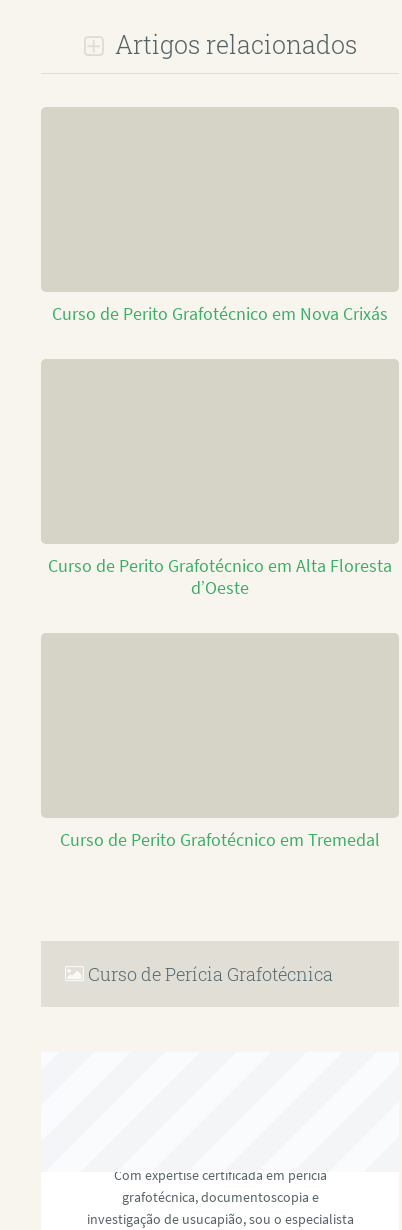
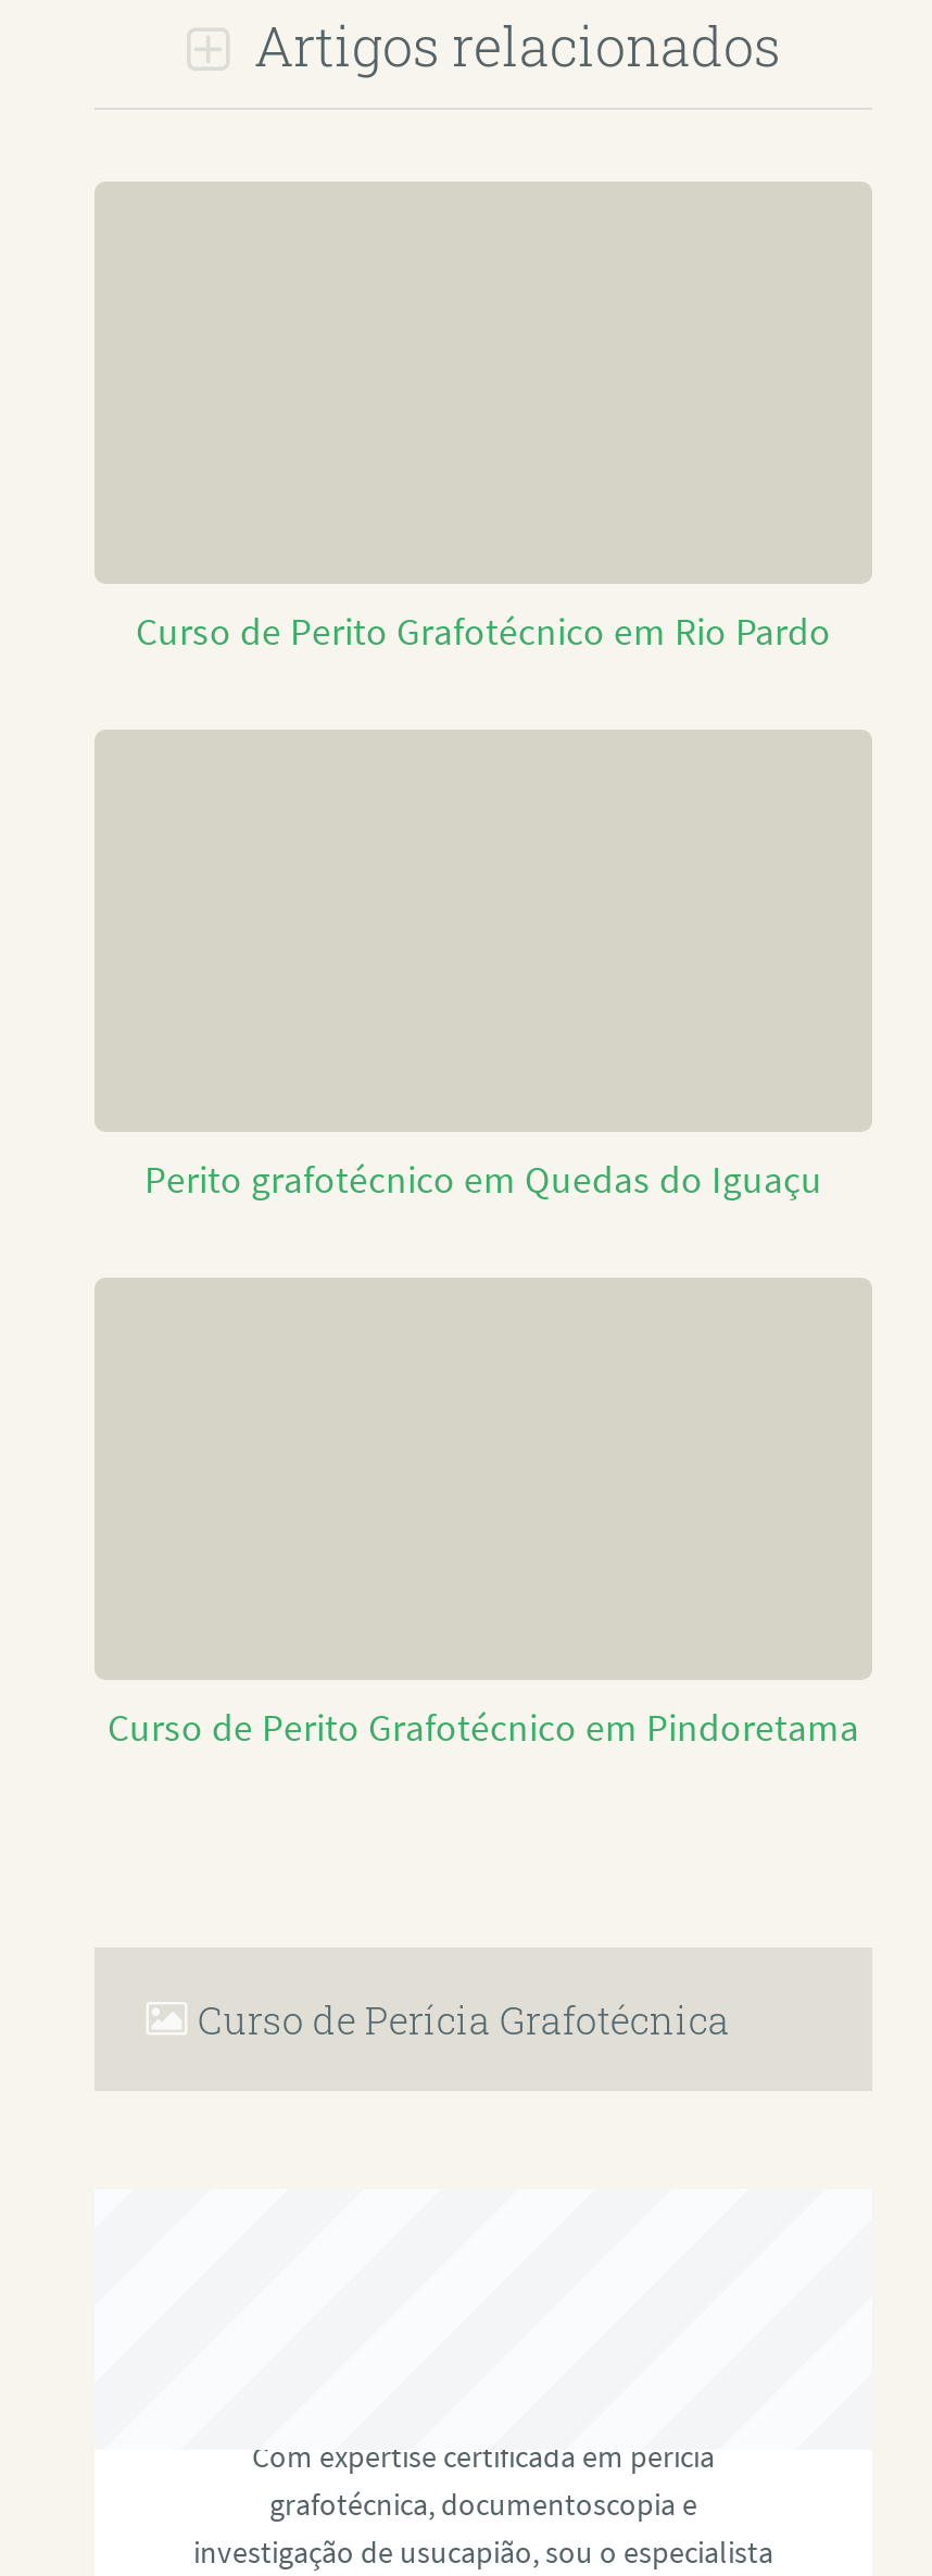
[52,303,388,325] Curso de Perito Grafotécnico em Nova Crixás -> [136,609,831,657] Curso de Perito Grafotécnico em Rio Pardo
[48,555,392,599] Curso de Perito Grafotécnico em Alta Floresta | d’Oeste -> [144,1156,822,1204] Perito grafotécnico em Quedas do Iguaçu
[60,829,380,851] Curso de Perito Grafotécnico em Tremedal -> [108,1704,859,1752] Curso de Perito Grafotécnico em Pindoretama

